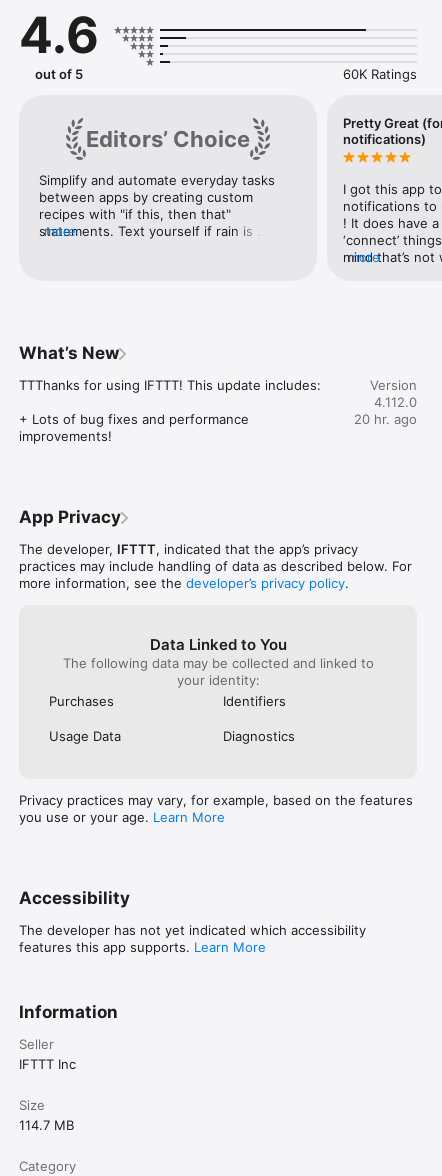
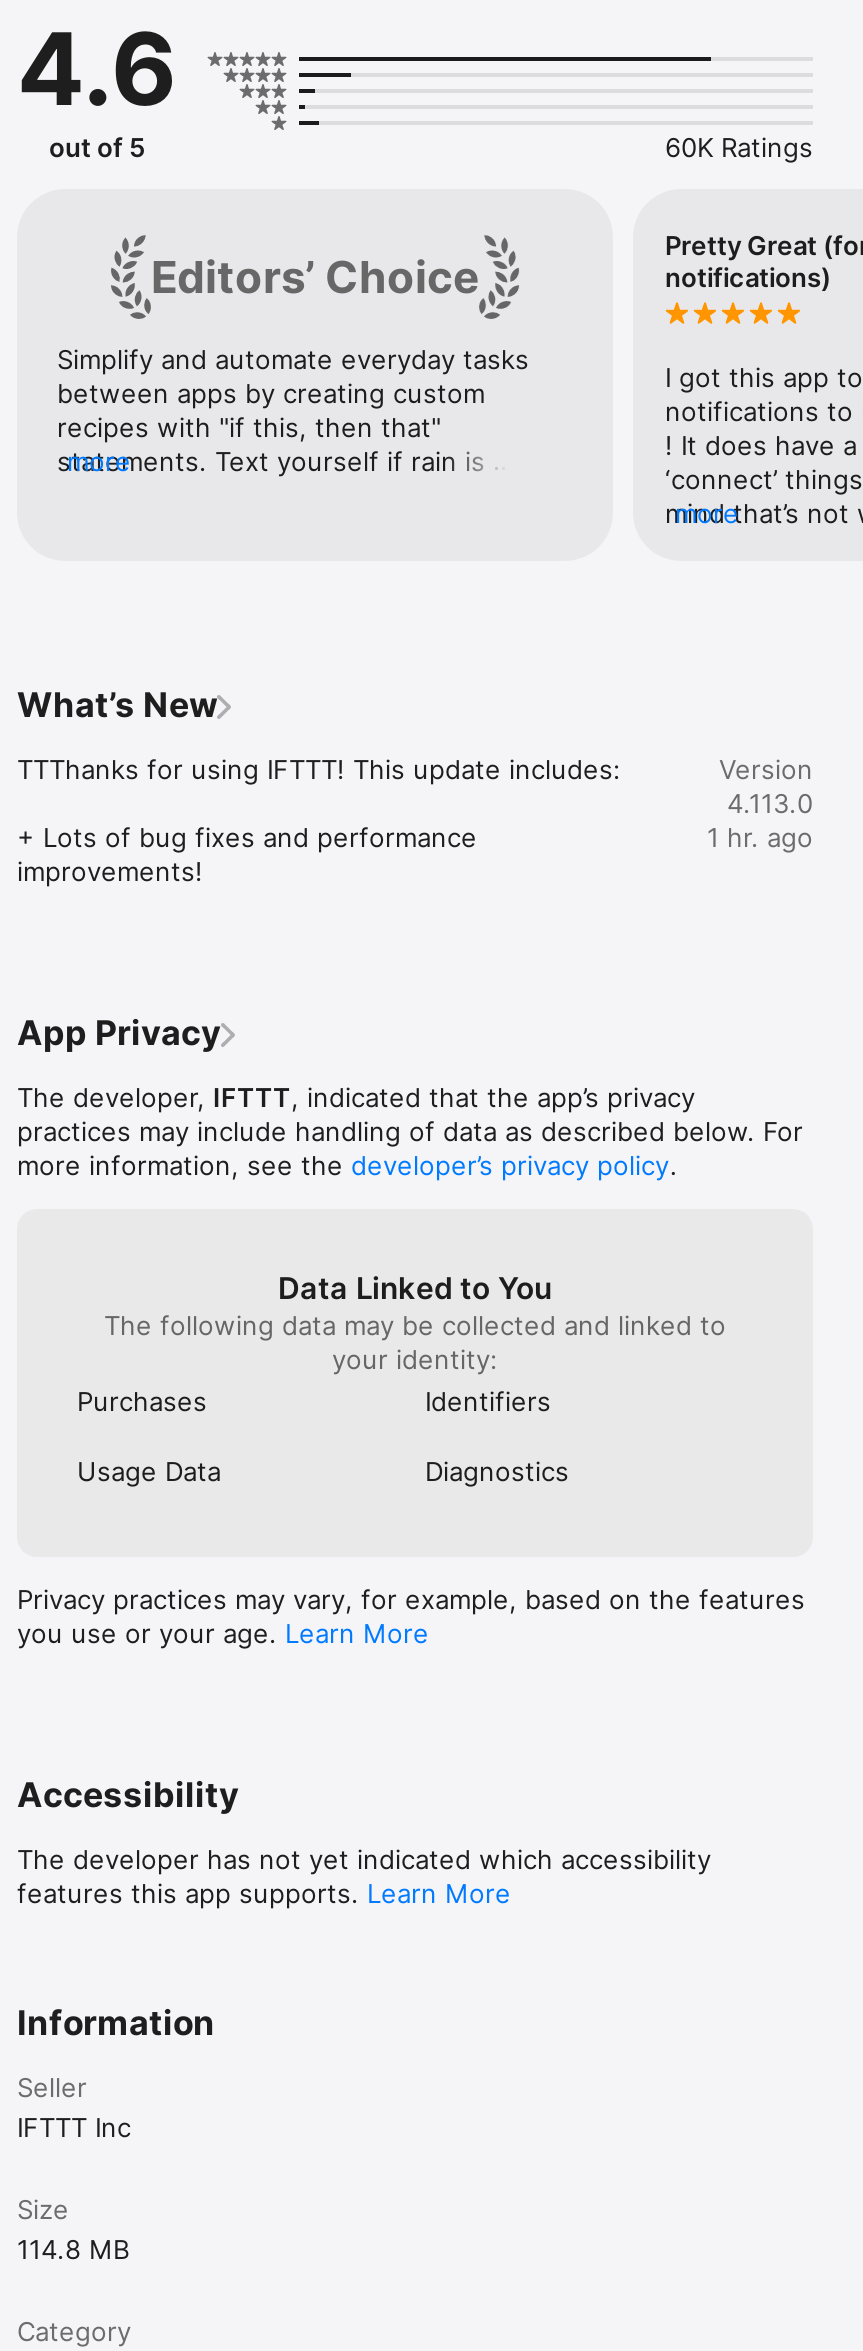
[374,394,417,410] 4.112.0 -> [727,787,813,819] 4.113.0
[354,411,417,427] 20 hr. ago -> [707,821,813,853] 1 hr. ago
[19,1117,74,1133] 114.7 MB -> [17,2233,129,2265] 114.8 MB

